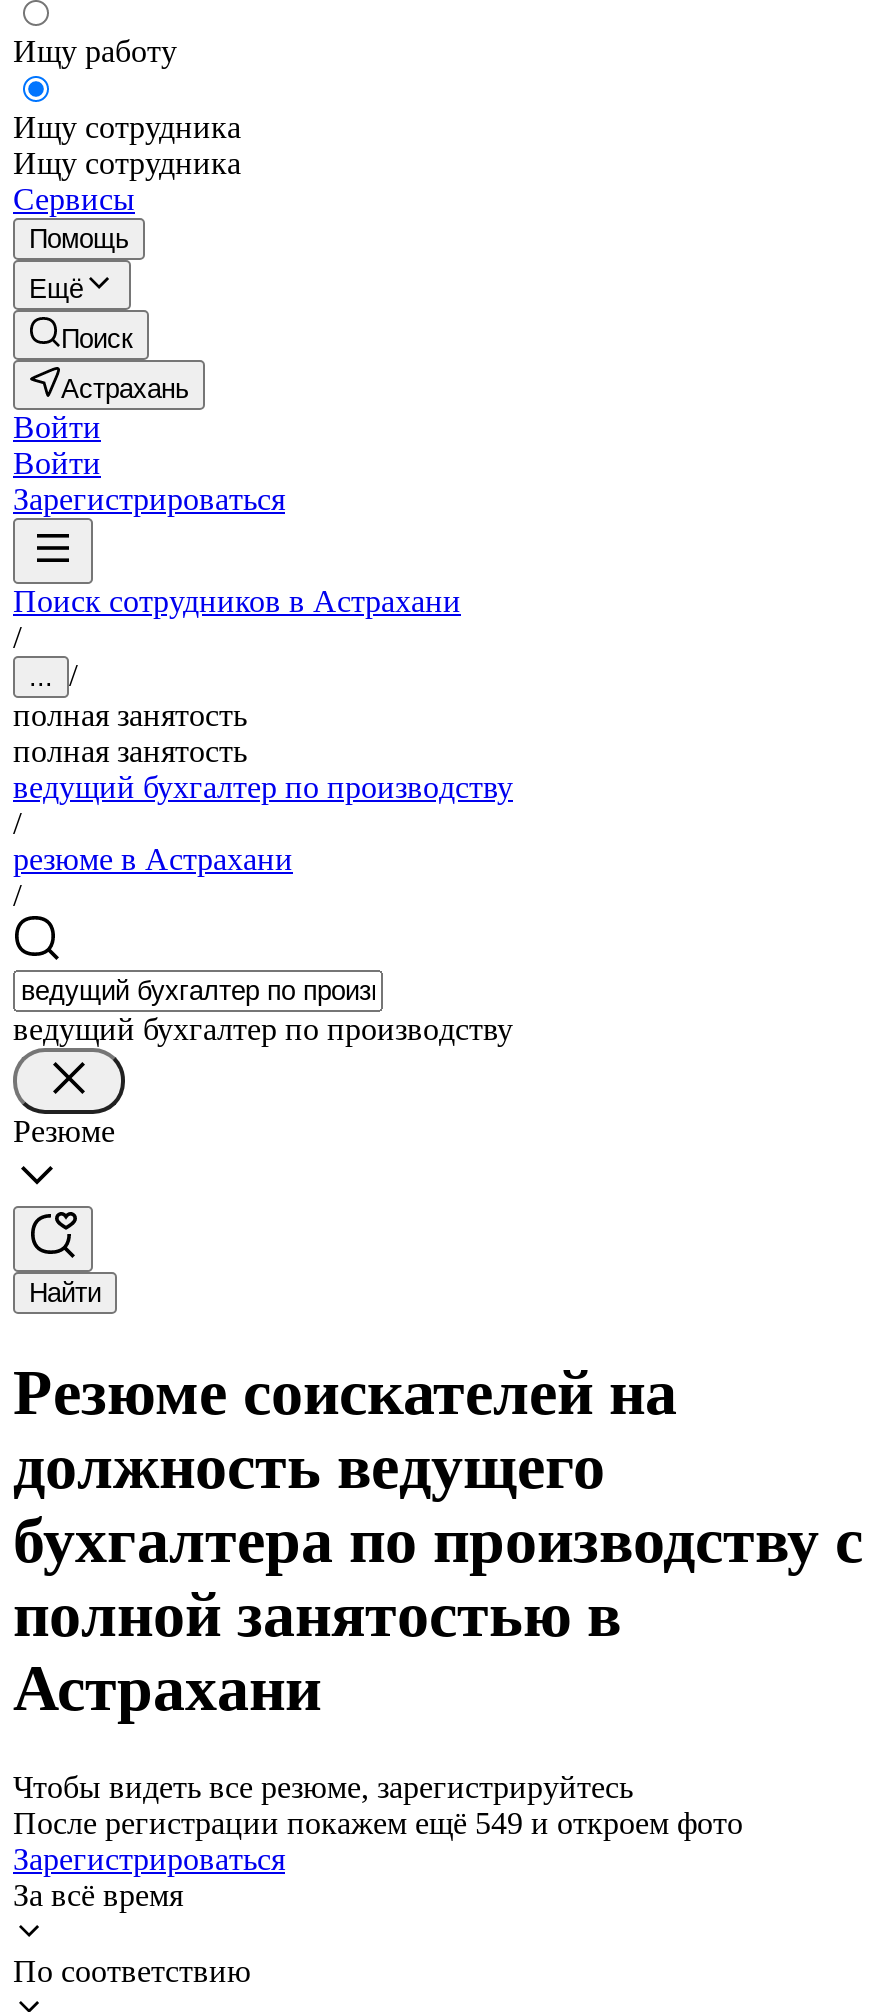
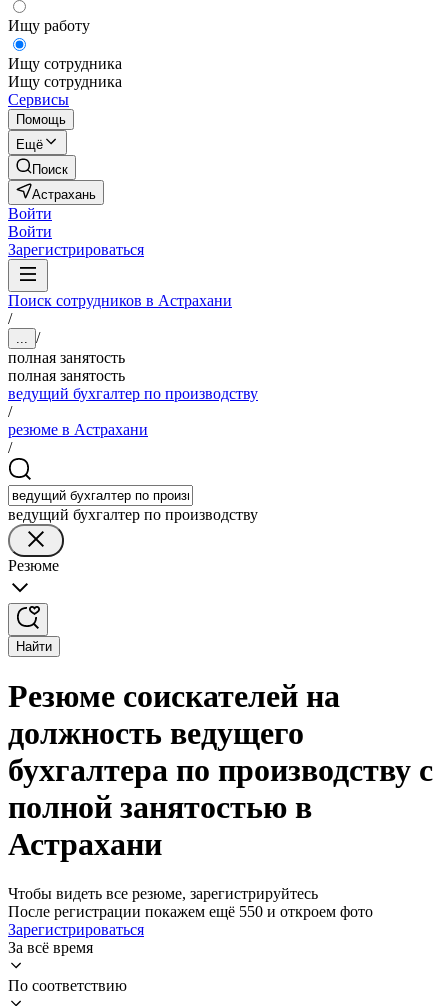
[13,1806,743,1840] После регистрации покажем ещё 549 и откроем фото -> [8,903,373,920] После регистрации покажем ещё 550 и откроем фото

